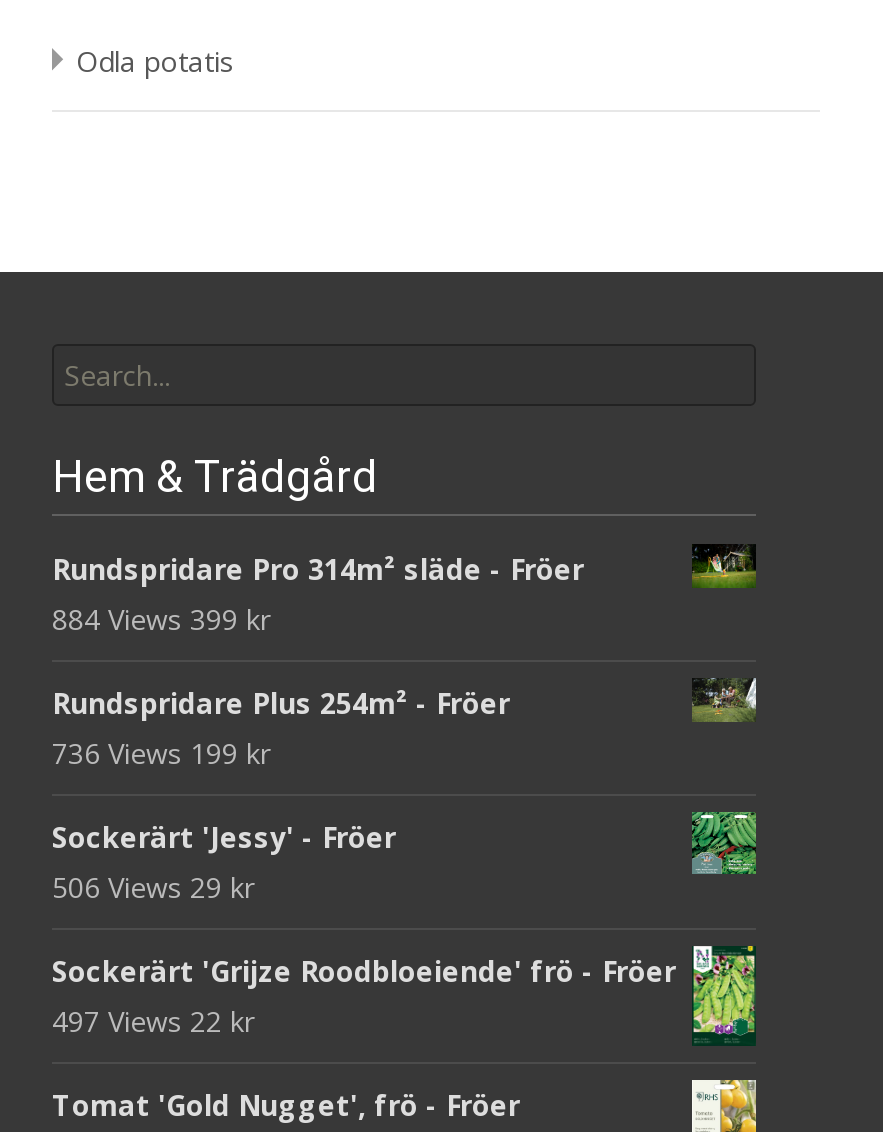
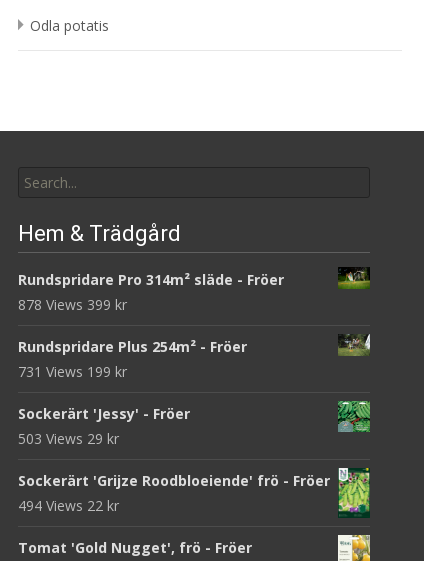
[52,601,270,639] 884 Views 399 kr -> [18,295,127,314] 878 Views 399 kr
[52,735,270,773] 736 Views 199 kr -> [18,362,127,381] 731 Views 199 kr
[52,869,254,907] 506 Views 29 kr -> [18,429,119,448] 503 Views 29 kr
[52,1003,254,1041] 497 Views 22 kr -> [18,496,119,515] 494 Views 22 kr

